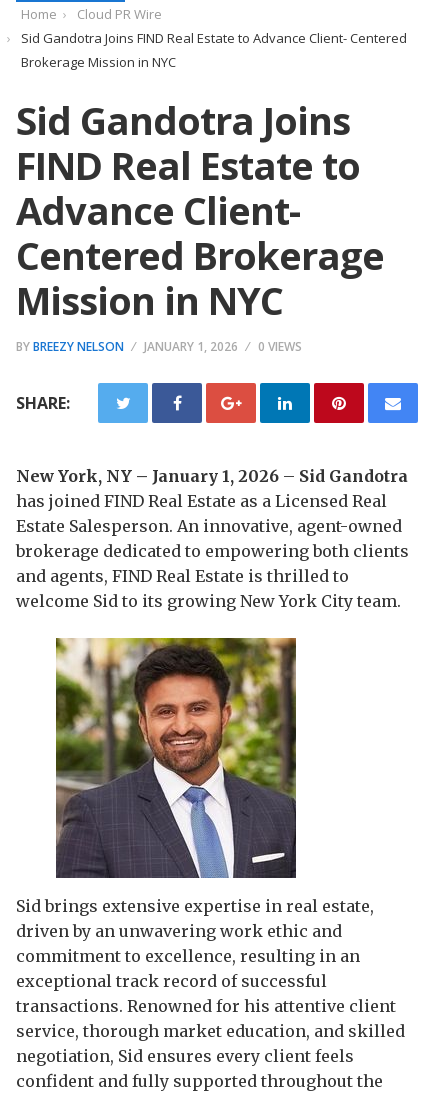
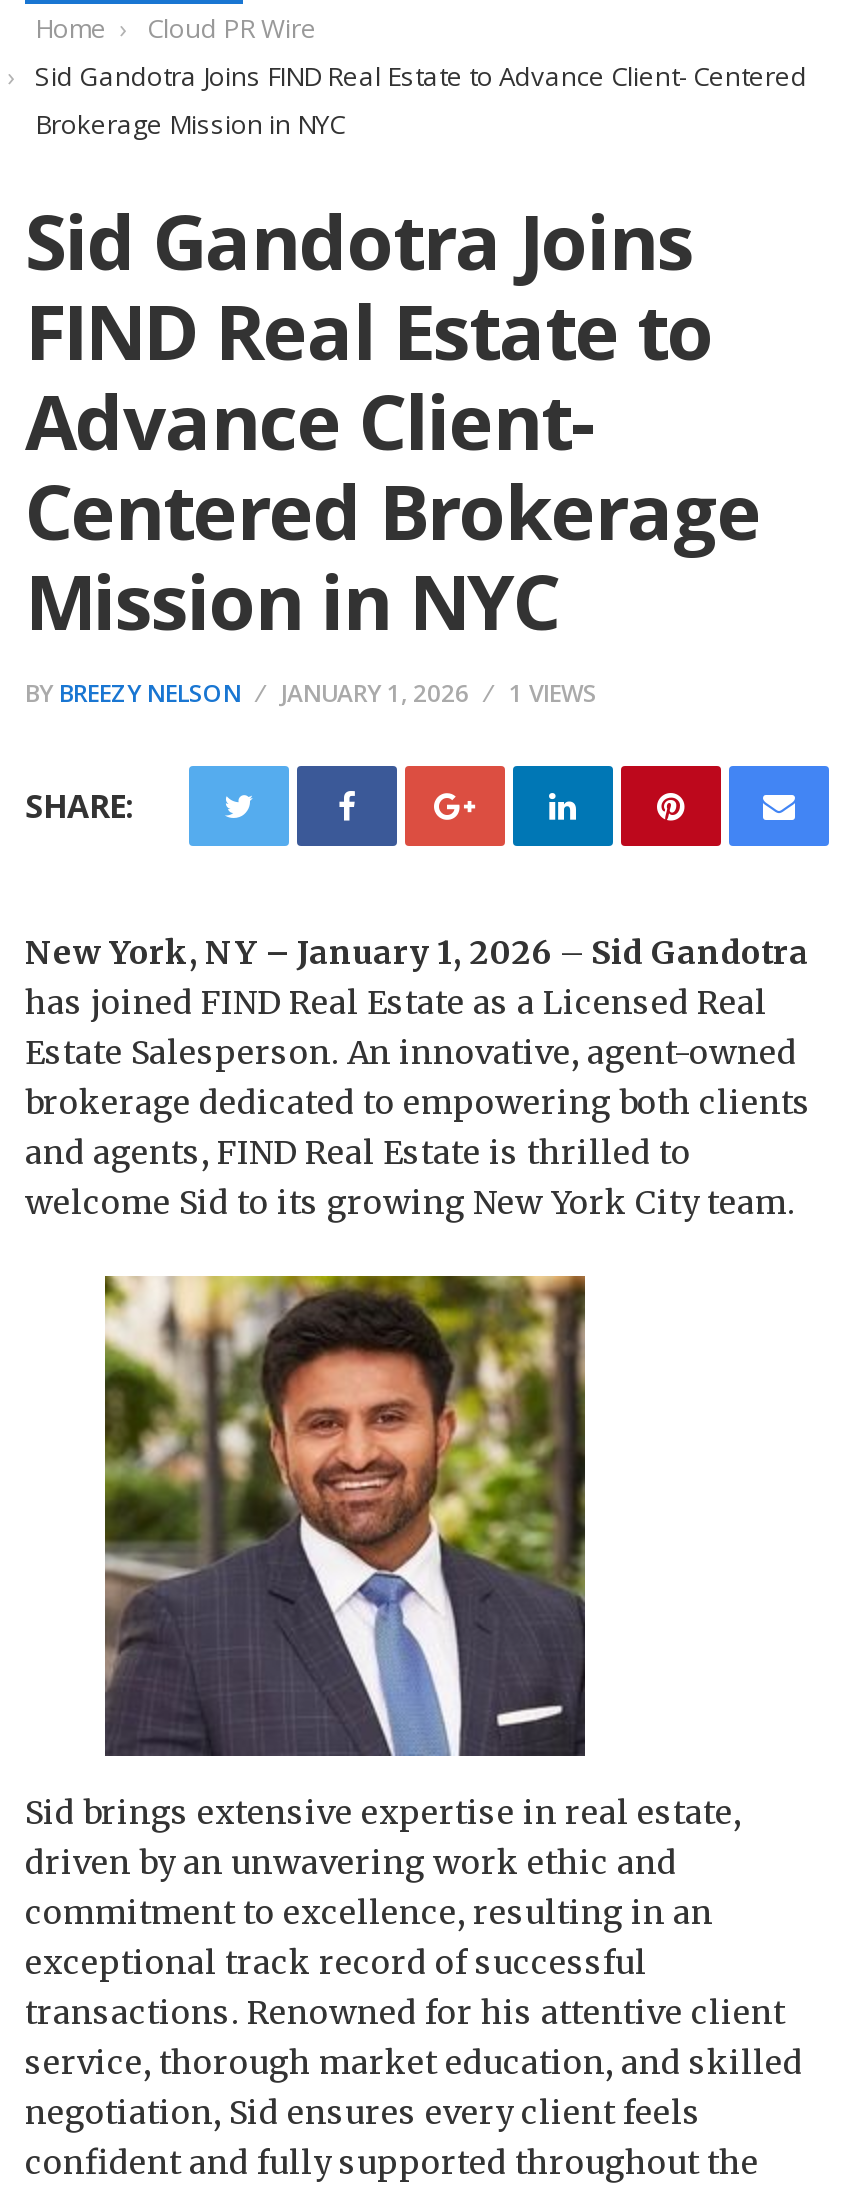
[16,338,302,355] BY BREEZY NELSON JANUARY 1, 2026 0 VIEWS -> [25,676,597,710] BY BREEZY NELSON JANUARY 1, 2026 1 VIEWS

